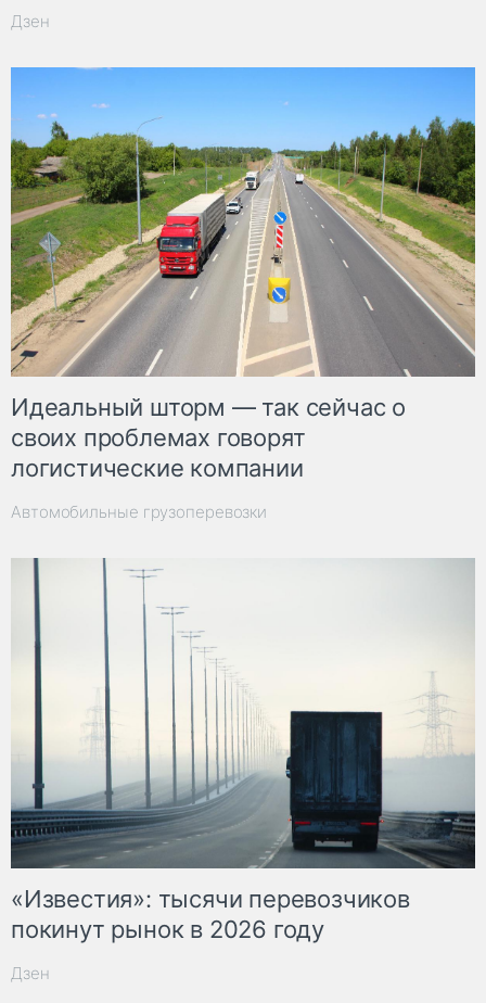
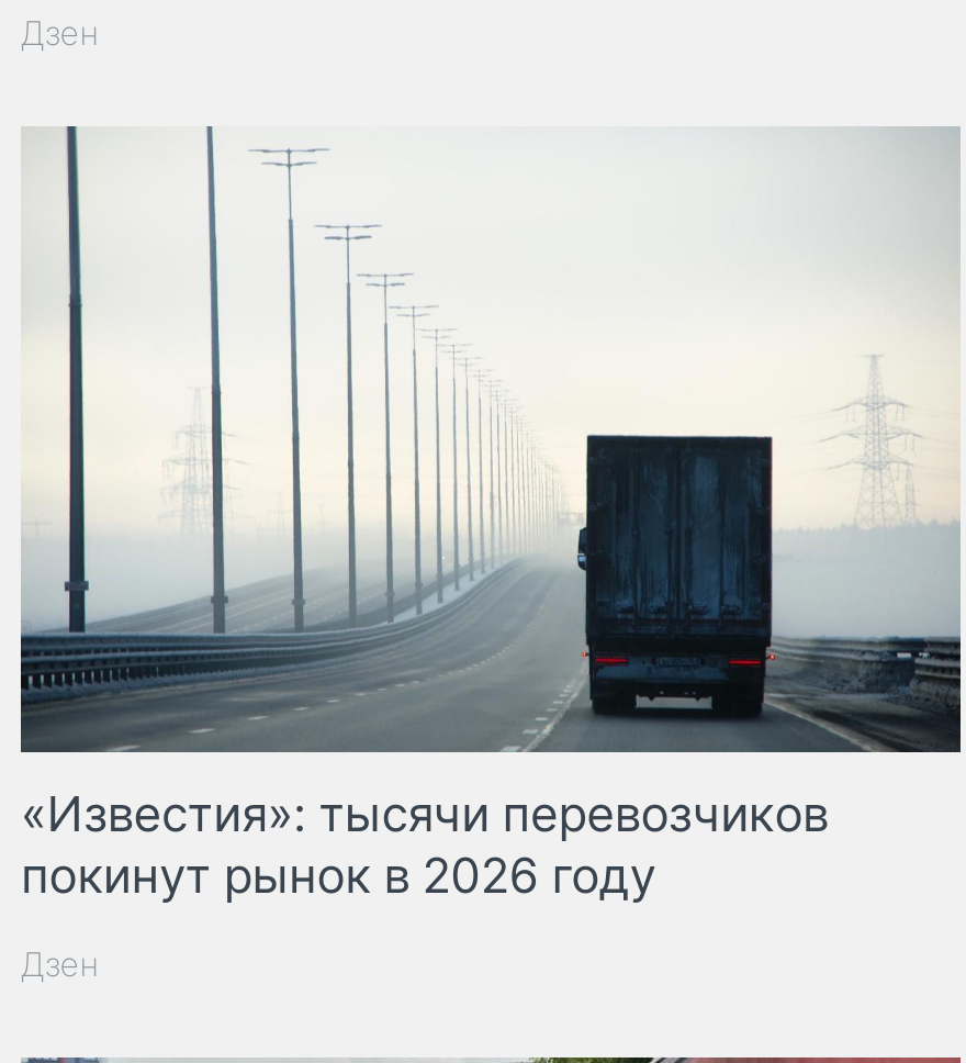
[10,66,476,522] [image] | Идеальный шторм — так сейчас о | своих проблемах говорят | логистические компании | Автомобильные грузоперевозки -> none

